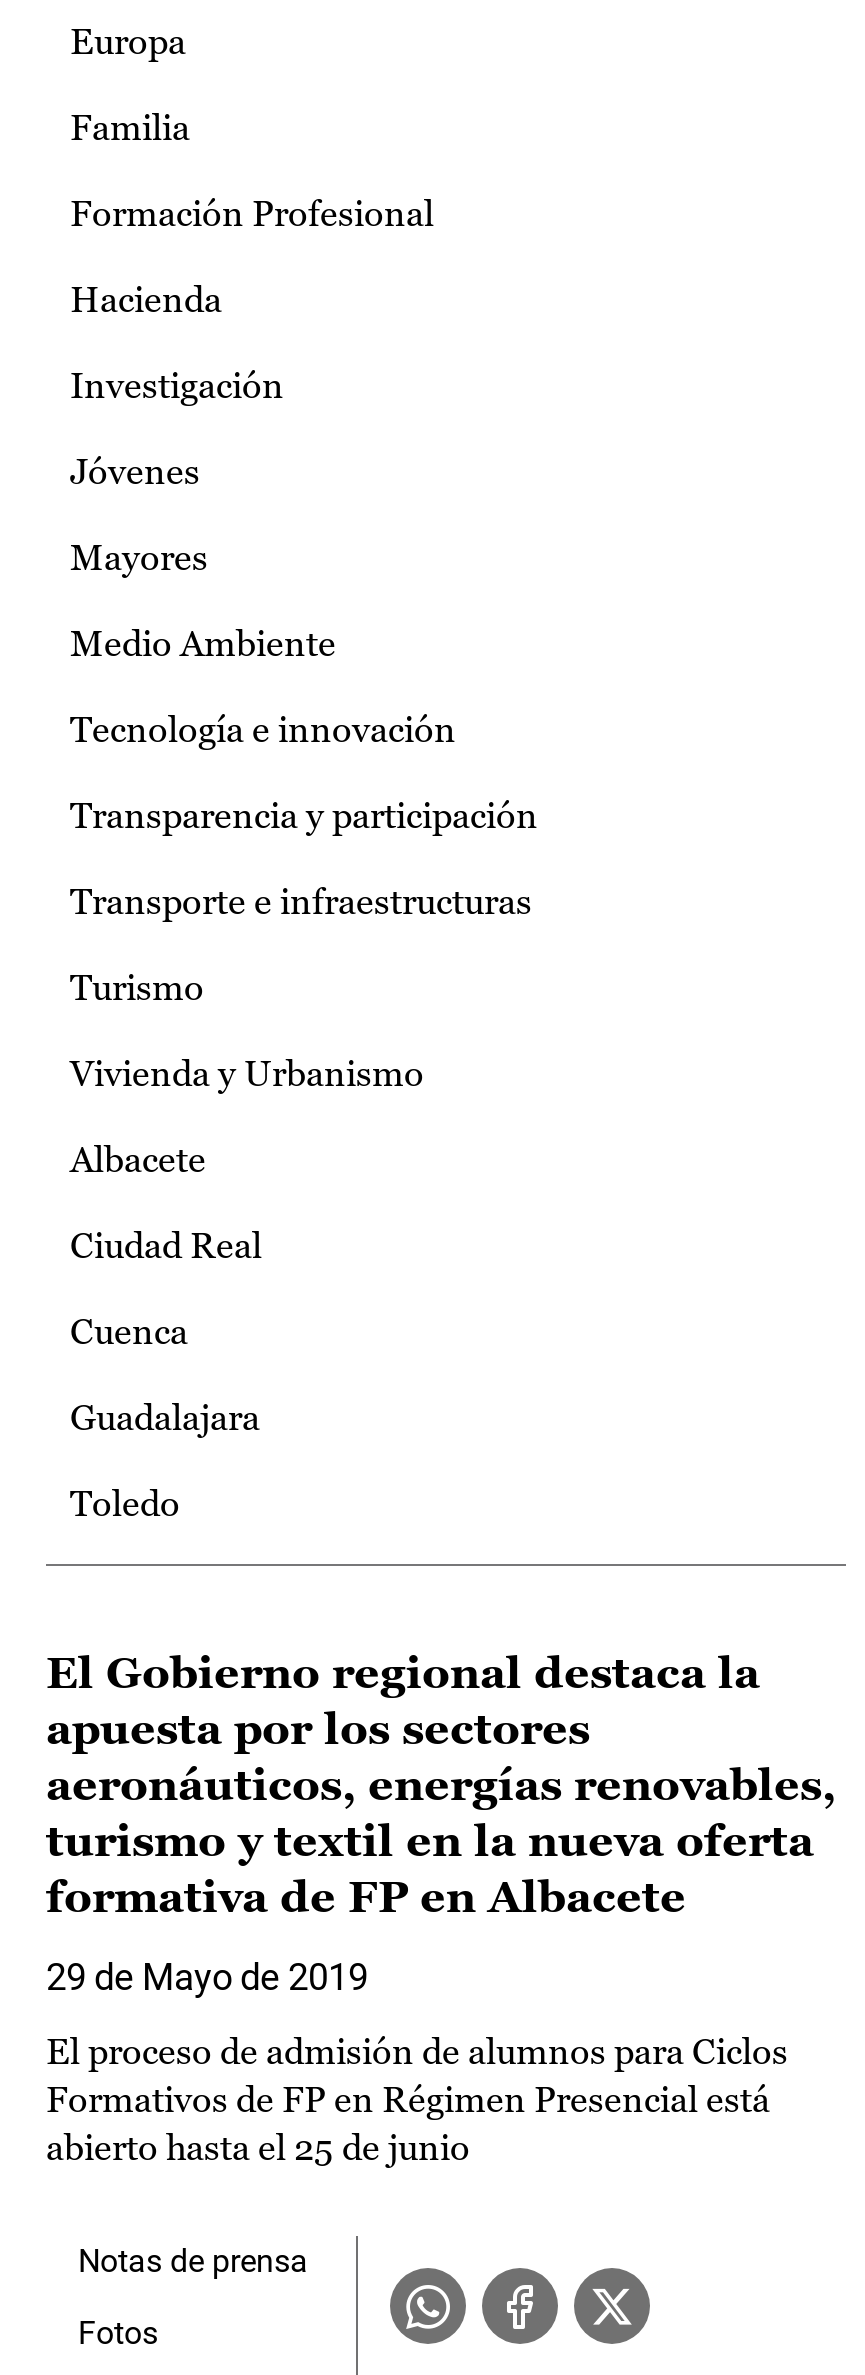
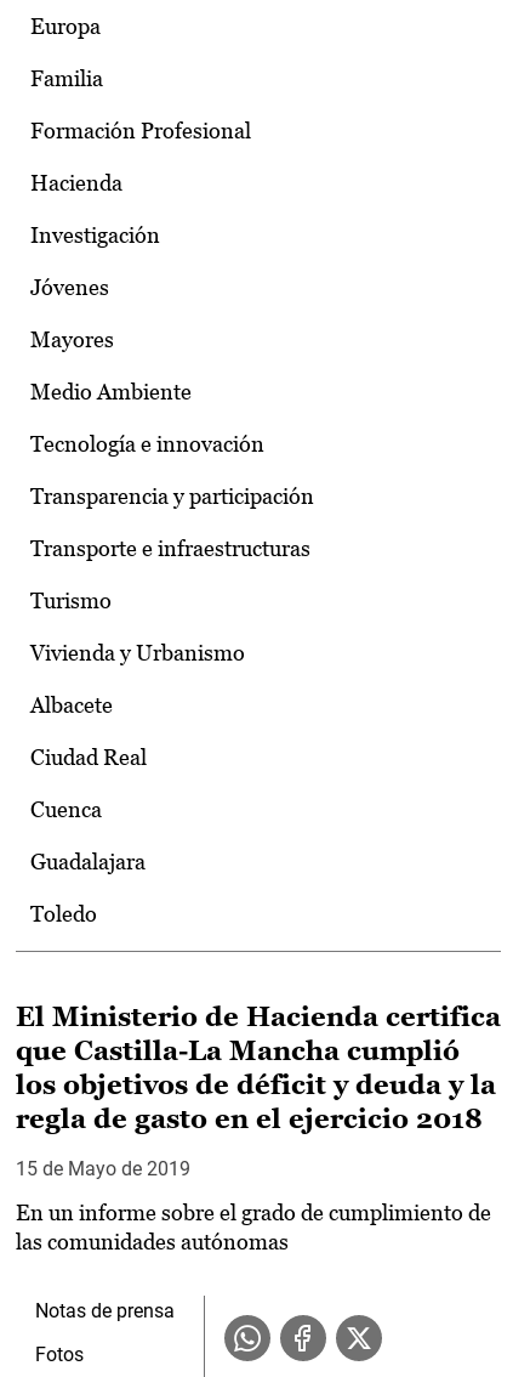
[46,1648,836,1922] El Gobierno regional destaca la | apuesta por los sectores | aeronáuticos, energías renovables, | turismo y textil en la nueva oferta | formativa de FP en Albacete -> [16,1002,501,1134] El Ministerio de Hacienda certifica | que Castilla-La Mancha cumplió | los objetivos de déficit y deuda y la | regla de gasto en el ejercicio 2018
[46,1956,368,1998] 29 de Mayo de 2019 -> [16,1157,190,1180] 15 de Mayo de 2019
[46,2030,788,2168] El proceso de admisión de alumnos para Ciclos | Formativos de FP en Régimen Presencial está | abierto hasta el 25 de junio -> [16,1200,491,1254] En un informe sobre el grado de cumplimiento de | las comunidades autónomas

